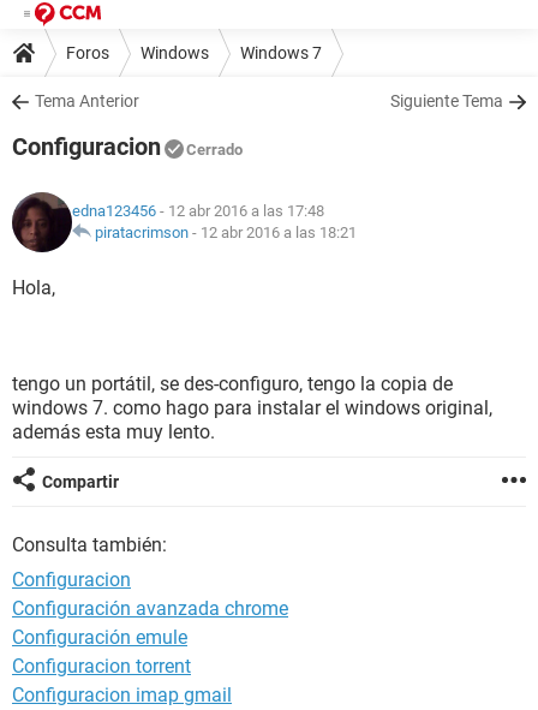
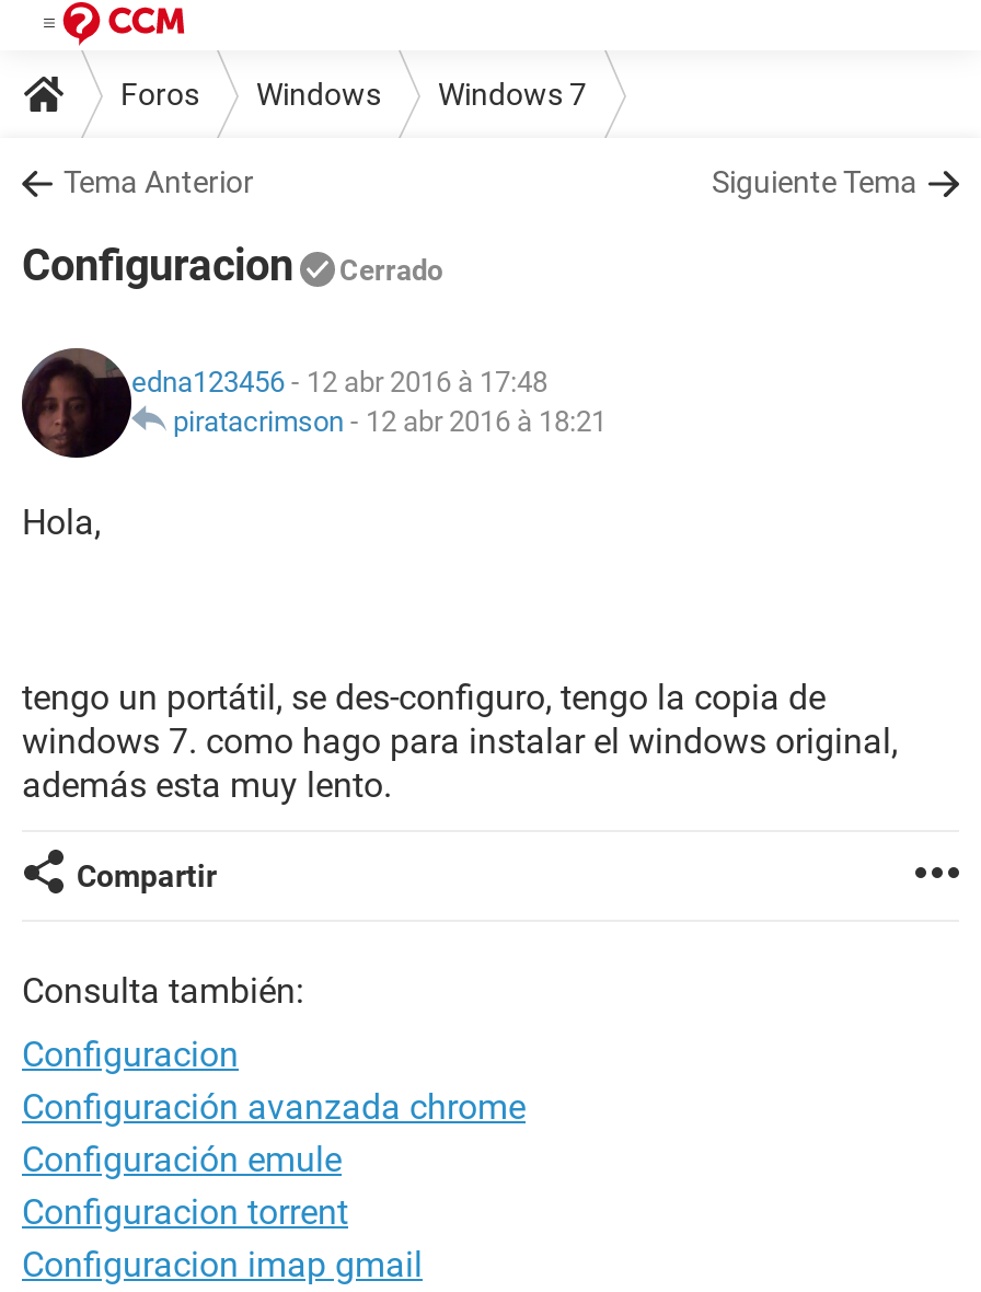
[72,202,357,241] edna123456 - 12 abr 2016 a las 17:48 | piratacrimson - 12 abr 2016 a las 18:21 -> [131,366,607,438] edna123456 - 12 abr 2016 à 17:48 | piratacrimson - 12 abr 2016 à 18:21

